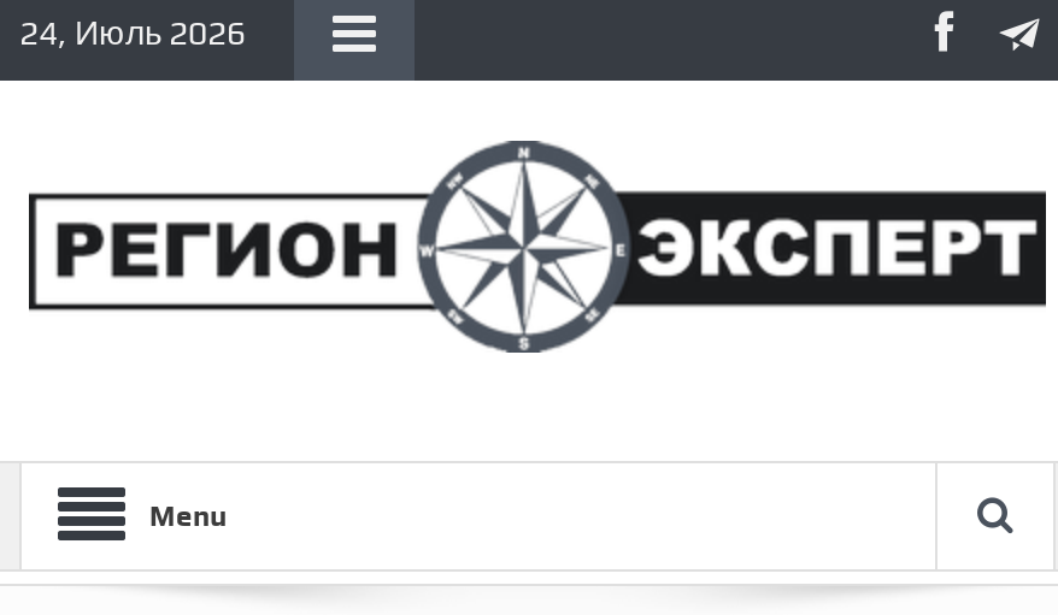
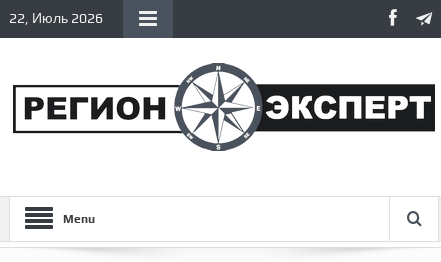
[19,13,246,52] 24, Июль 2026 -> [9,10,103,26] 22, Июль 2026

